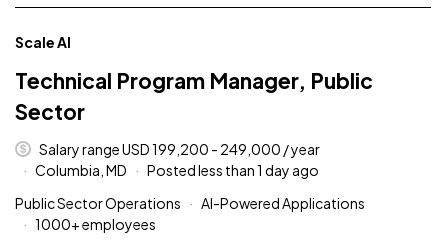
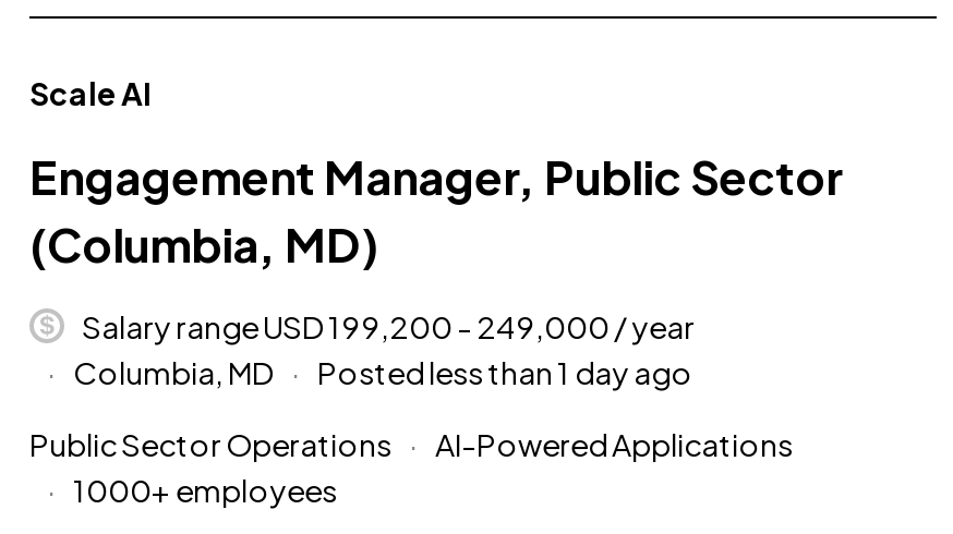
[15,67,373,125] Technical Program Manager, Public | Sector -> [29,147,843,273] Engagement Manager, Public Sector | (Columbia, MD)

